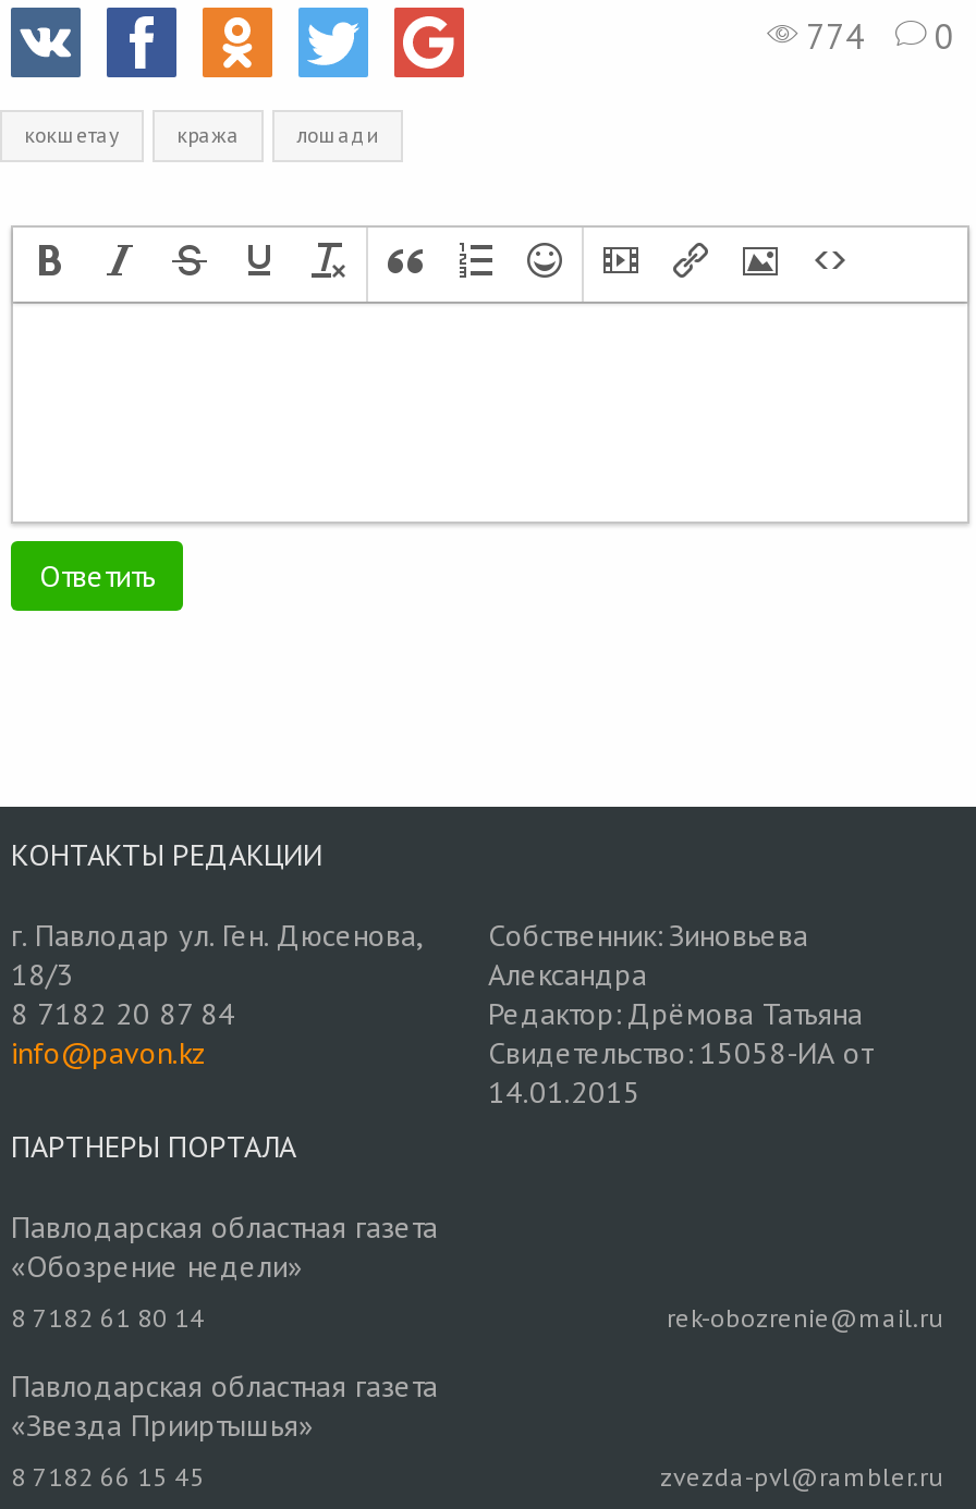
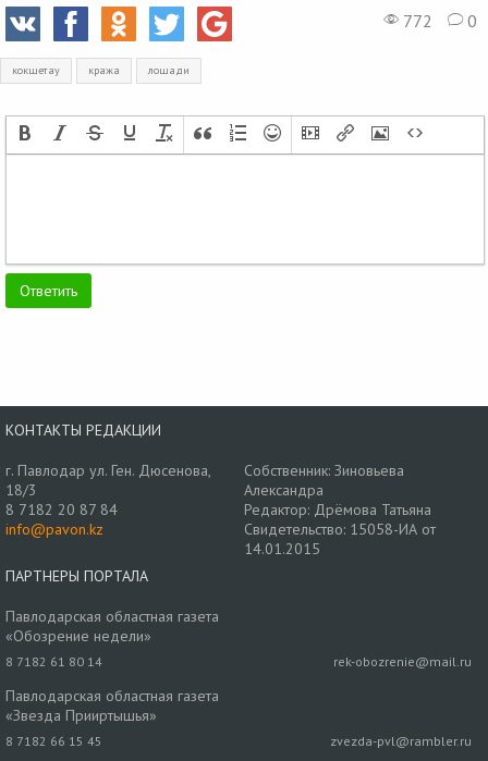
[797,14,954,58] 774 0 -> [399,10,477,32] 772 0

